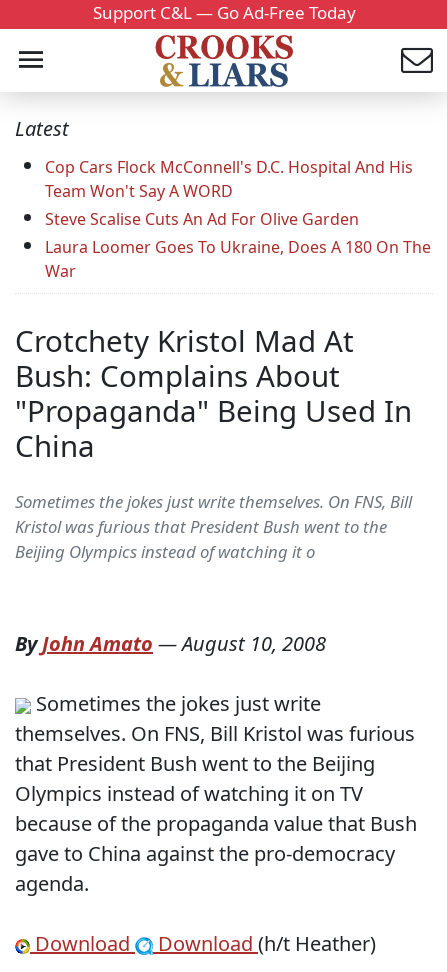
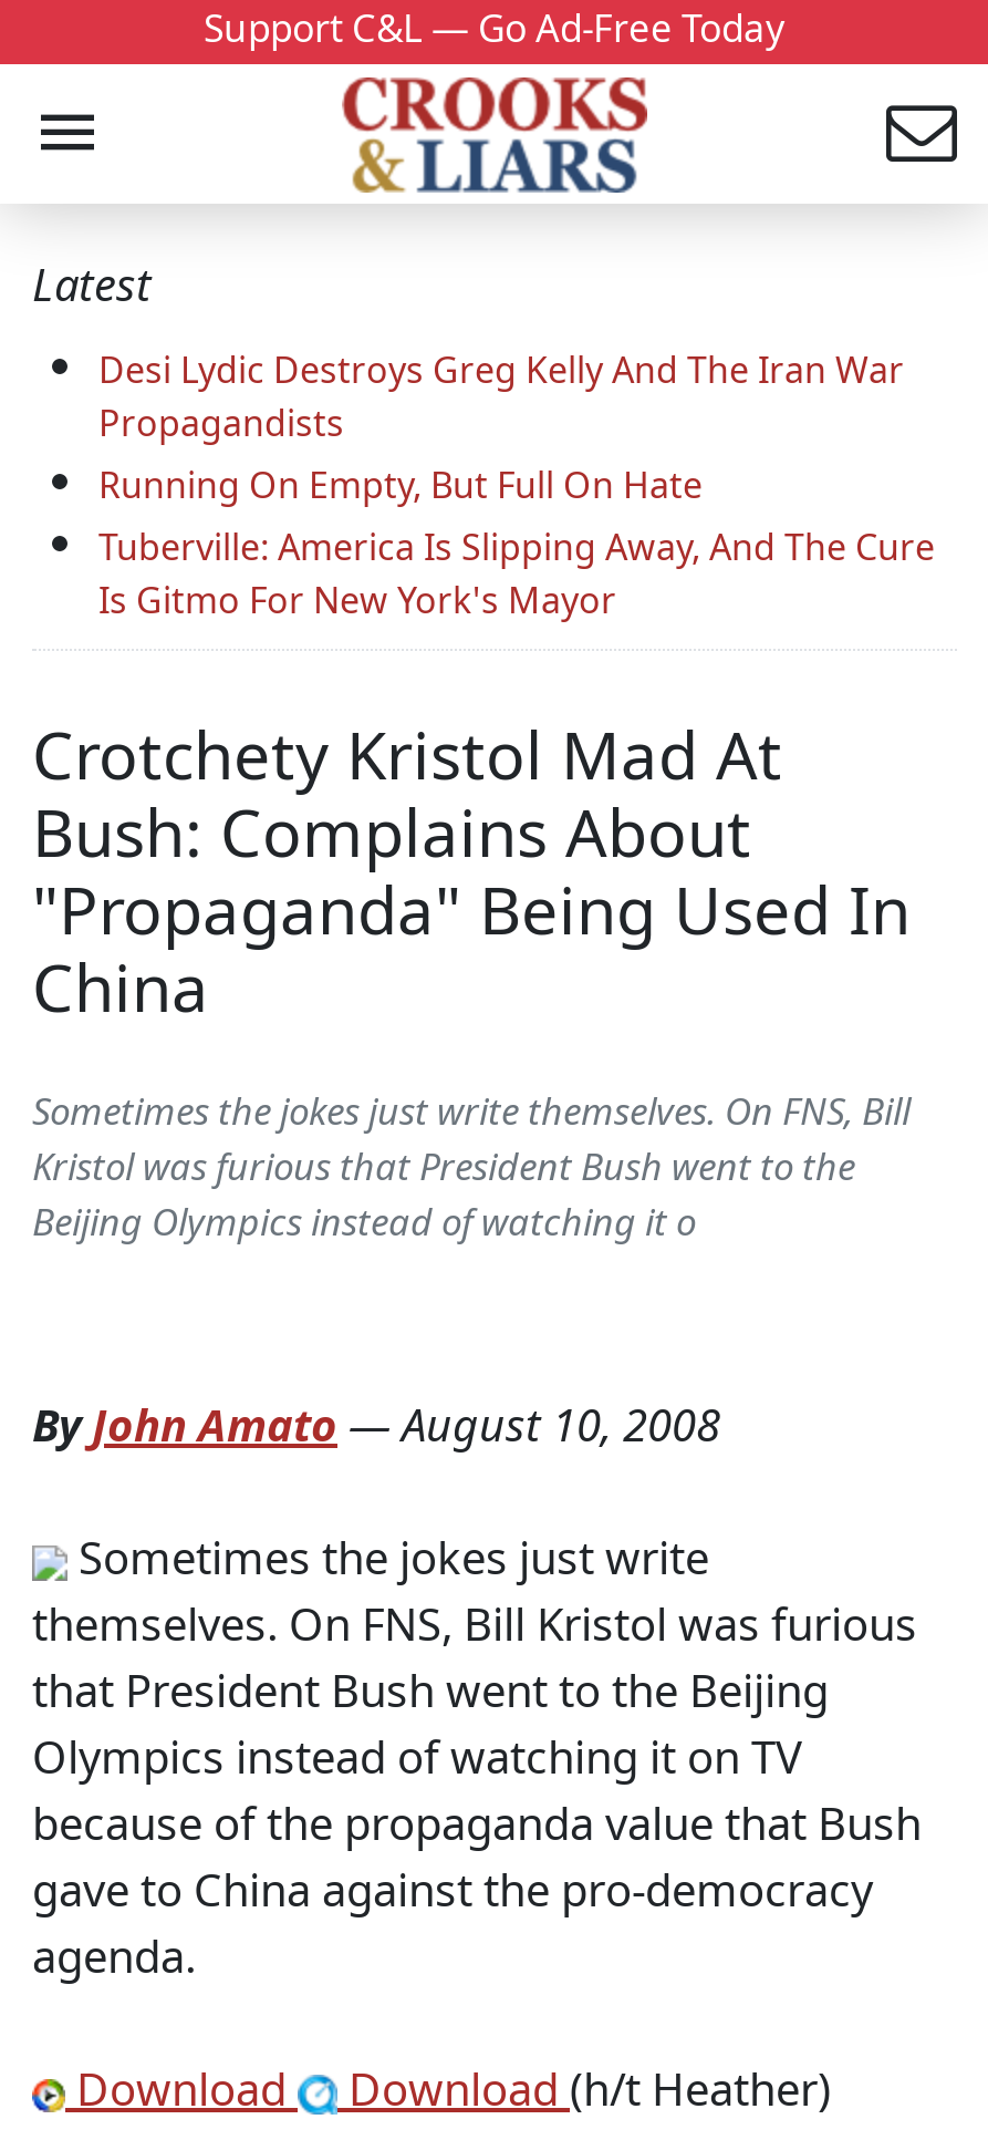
[45,156,431,282] Cop Cars Flock McConnell's D.C. Hospital And His | Team Won't Say A WORD | Steve Scalise Cuts An Ad For Olive Garden | Laura Loomer Goes To Ukraine, Does A 180 On The | War -> [98,346,935,625] Desi Lydic Destroys Greg Kelly And The Iran War | Propagandists | Running On Empty, But Full On Hate | Tuberville: America Is Slipping Away, And The Cure | Is Gitmo For New York's Mayor

